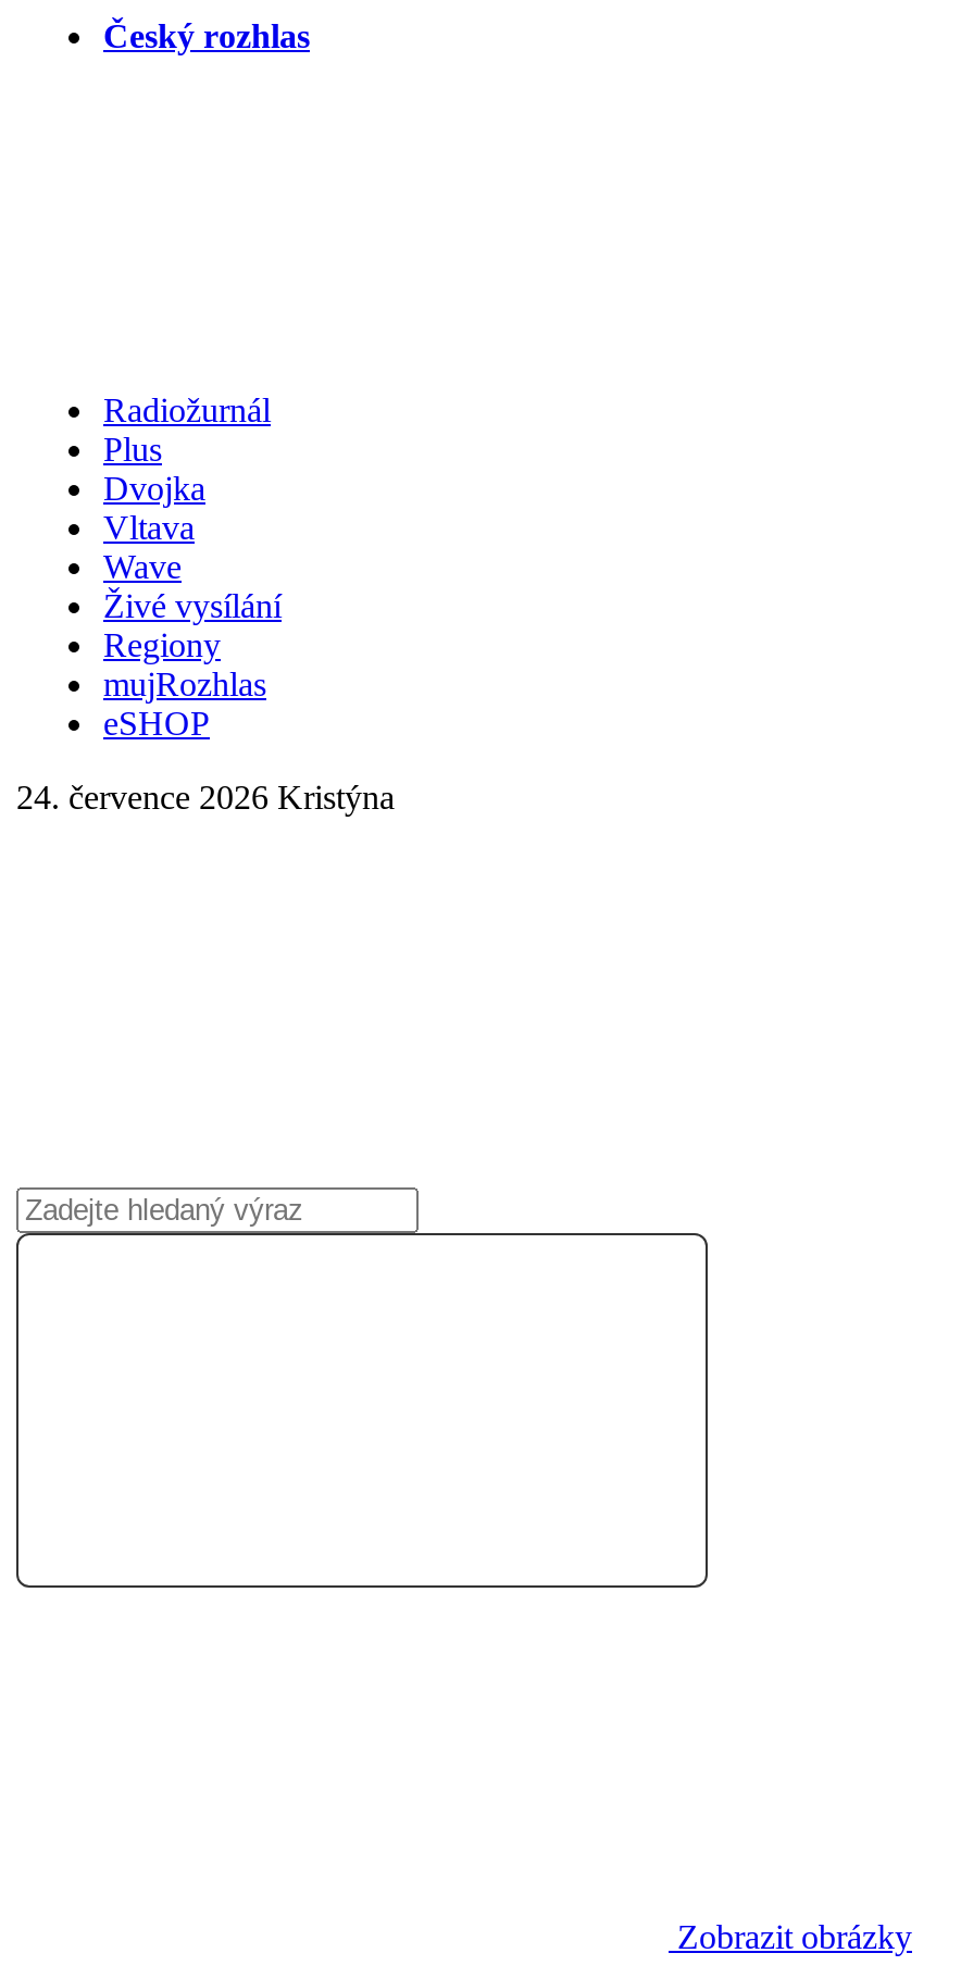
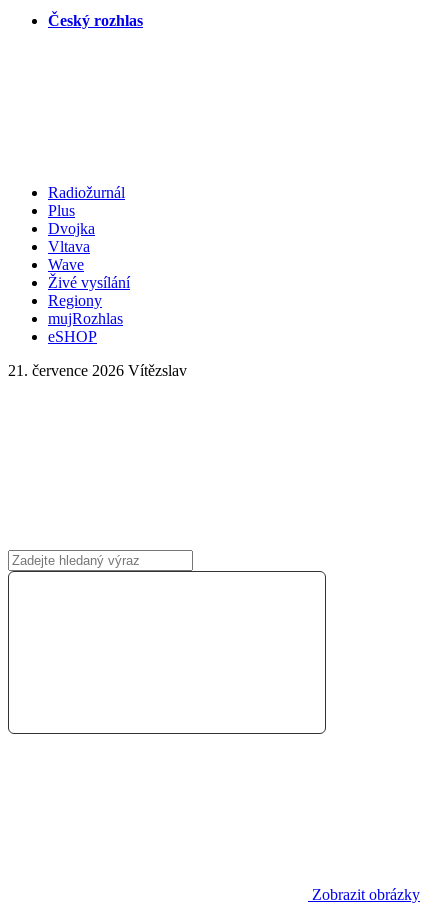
[16,779,395,816] 24. července 2026 Kristýna -> [8,362,187,379] 21. července 2026 Vítězslav

